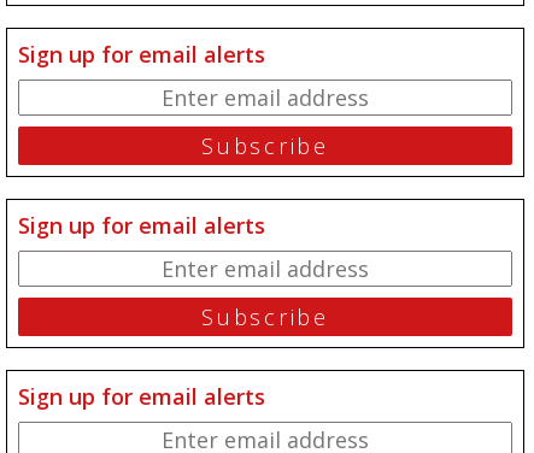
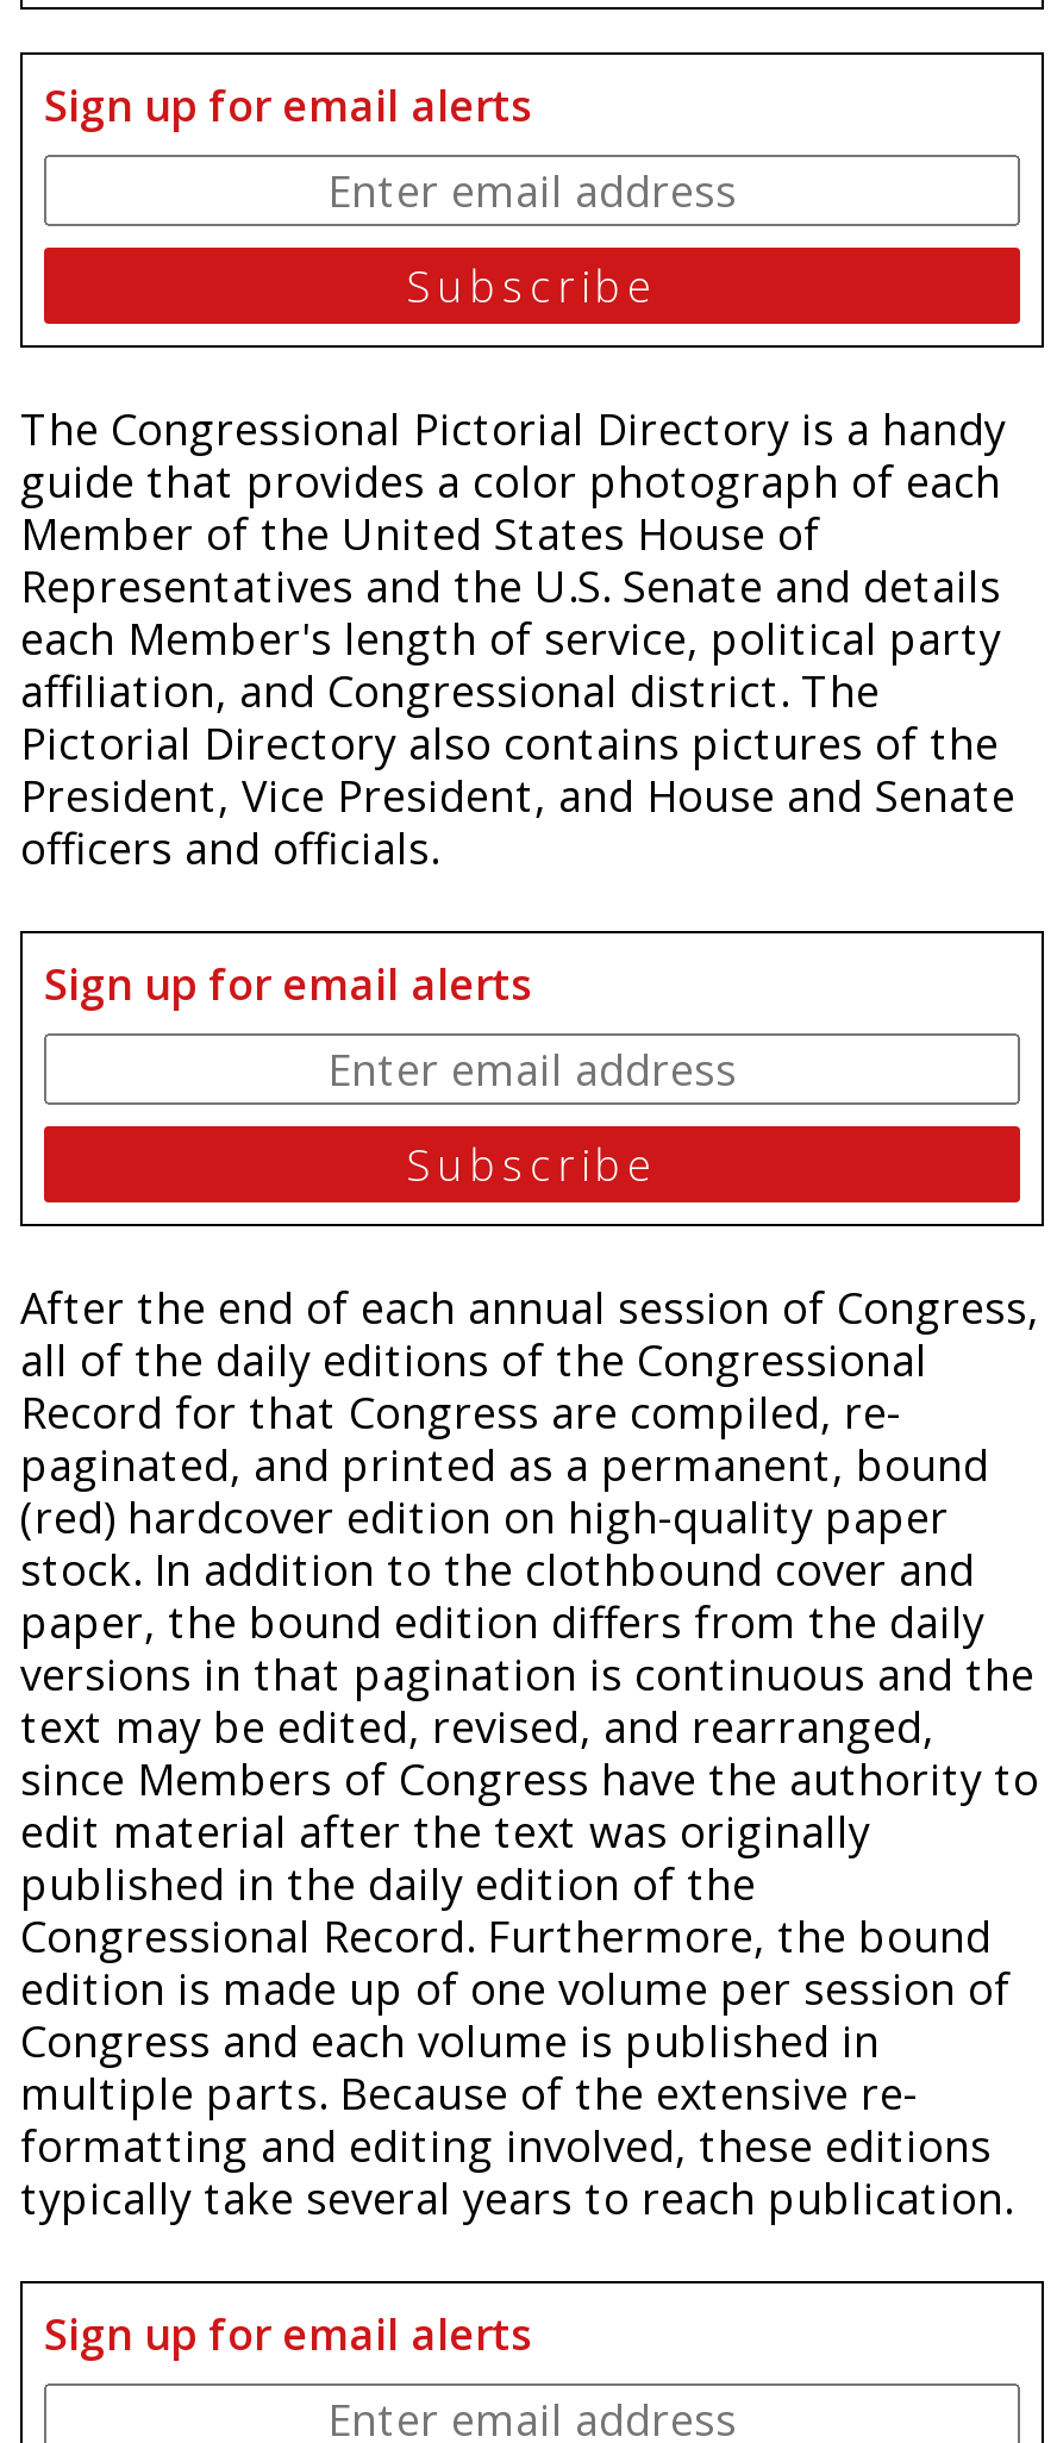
none -> [20,399,1015,875] The Congressional Pictorial Directory is a handy | guide that provides a color photograph of each | Member of the United States House of | Representatives and the U.S. Senate and details | each Member's length of service, political party | affiliation, and Congressional district. The | Pictorial Directory also contains pictures of the | President, Vice President, and House and Senate | officers and officials.
none -> [20,1278,1039,2225] After the end of each annual session of Congress, | all of the daily editions of the Congressional | Record for that Congress are compiled, re- | paginated, and printed as a permanent, bound | (red) hardcover edition on high-quality paper | stock. In addition to the clothbound cover and | paper, the bound edition differs from the daily | versions in that pagination is continuous and the | text may be edited, revised, and rearranged, | since Members of Congress have the authority to | edit material after the text was originally | published in the daily edition of the | Congressional Record. Furthermore, the bound | edition is made up of one volume per session of | Congress and each volume is published in | multiple parts. Because of the extensive re- | formatting and editing involved, these editions | typically take several years to reach publication.

